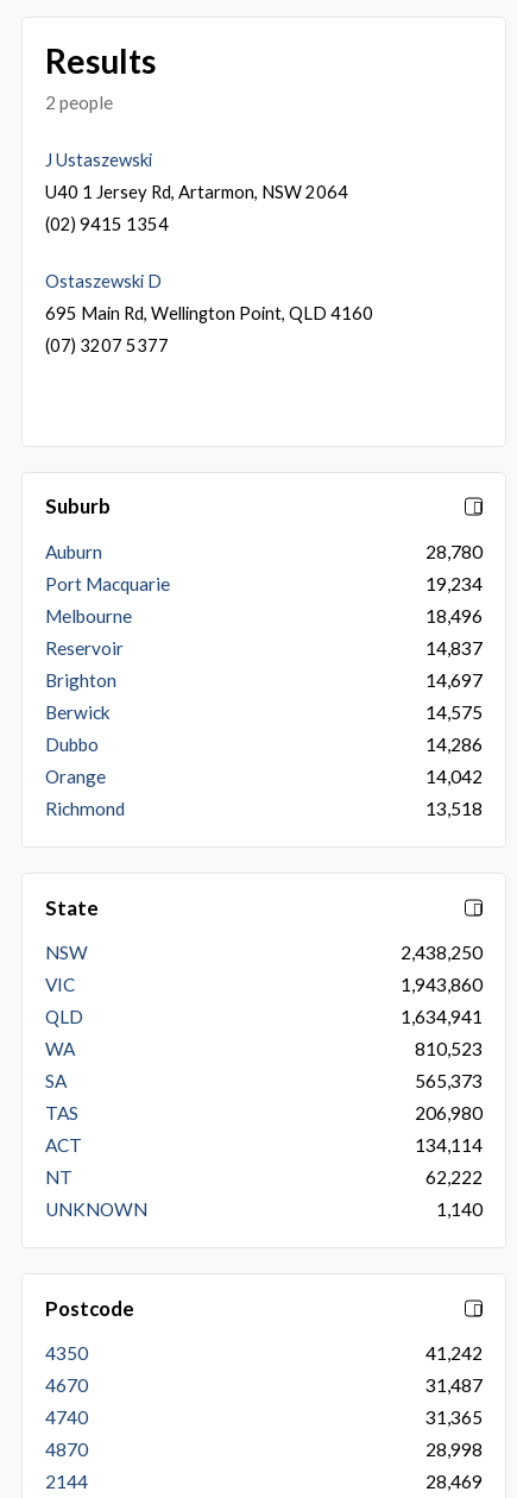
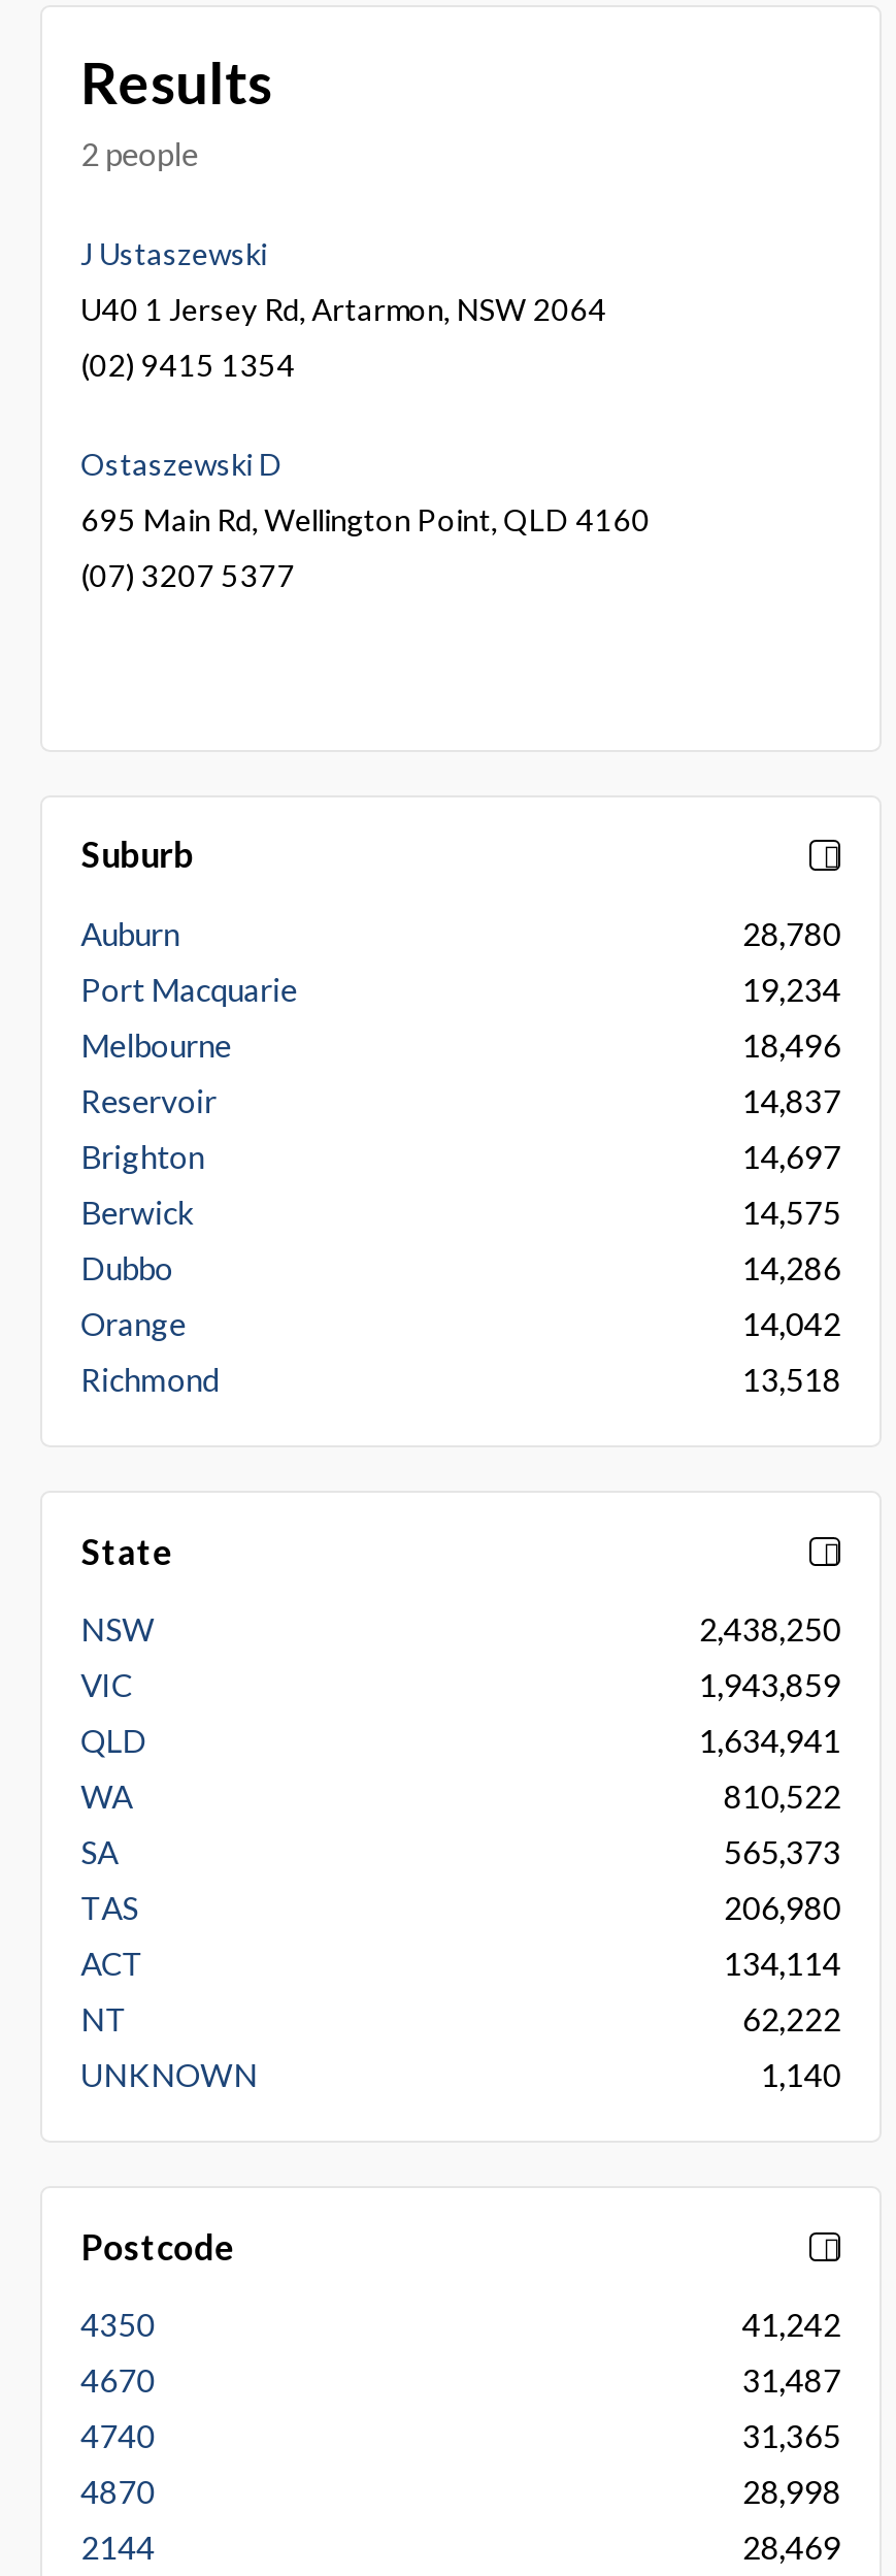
[401,974,483,995] 1,943,860 -> [699,1666,841,1703] 1,943,859
[415,1038,483,1059] 810,523 -> [723,1778,841,1815] 810,522

